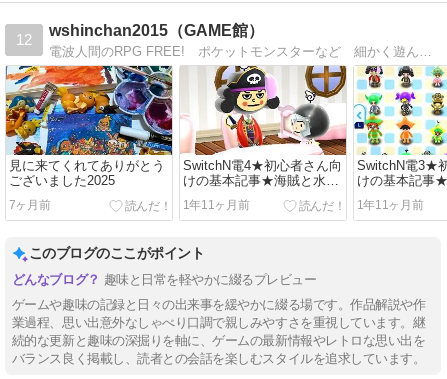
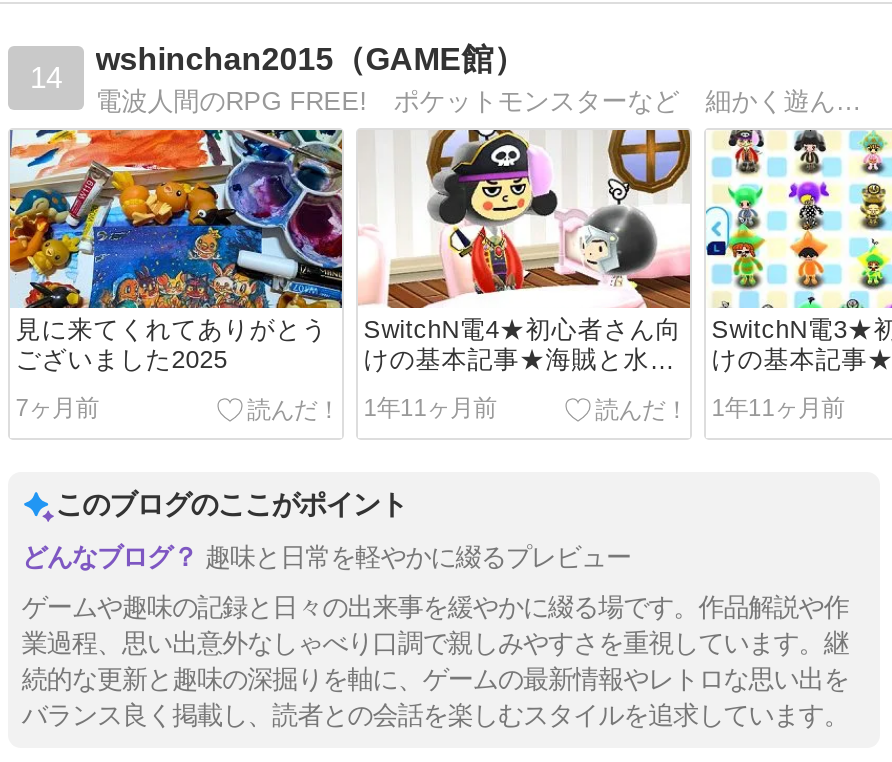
[16,31,32,48] 12 -> [30,61,62,95] 14

